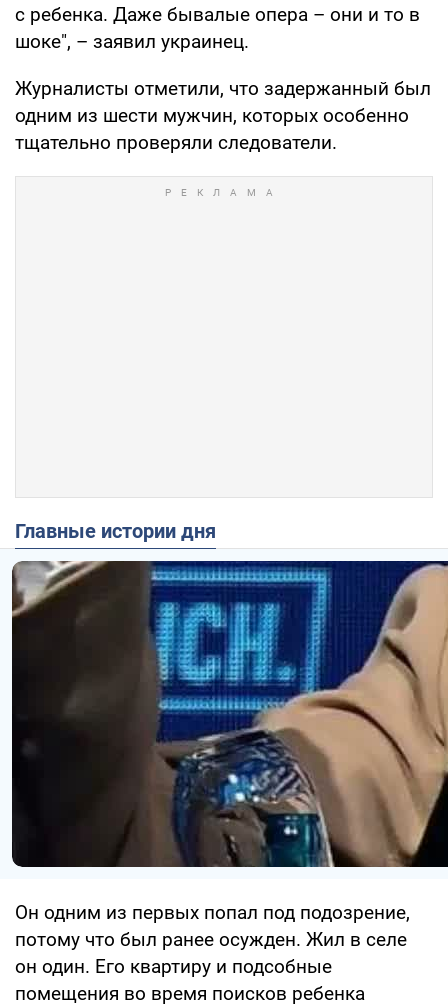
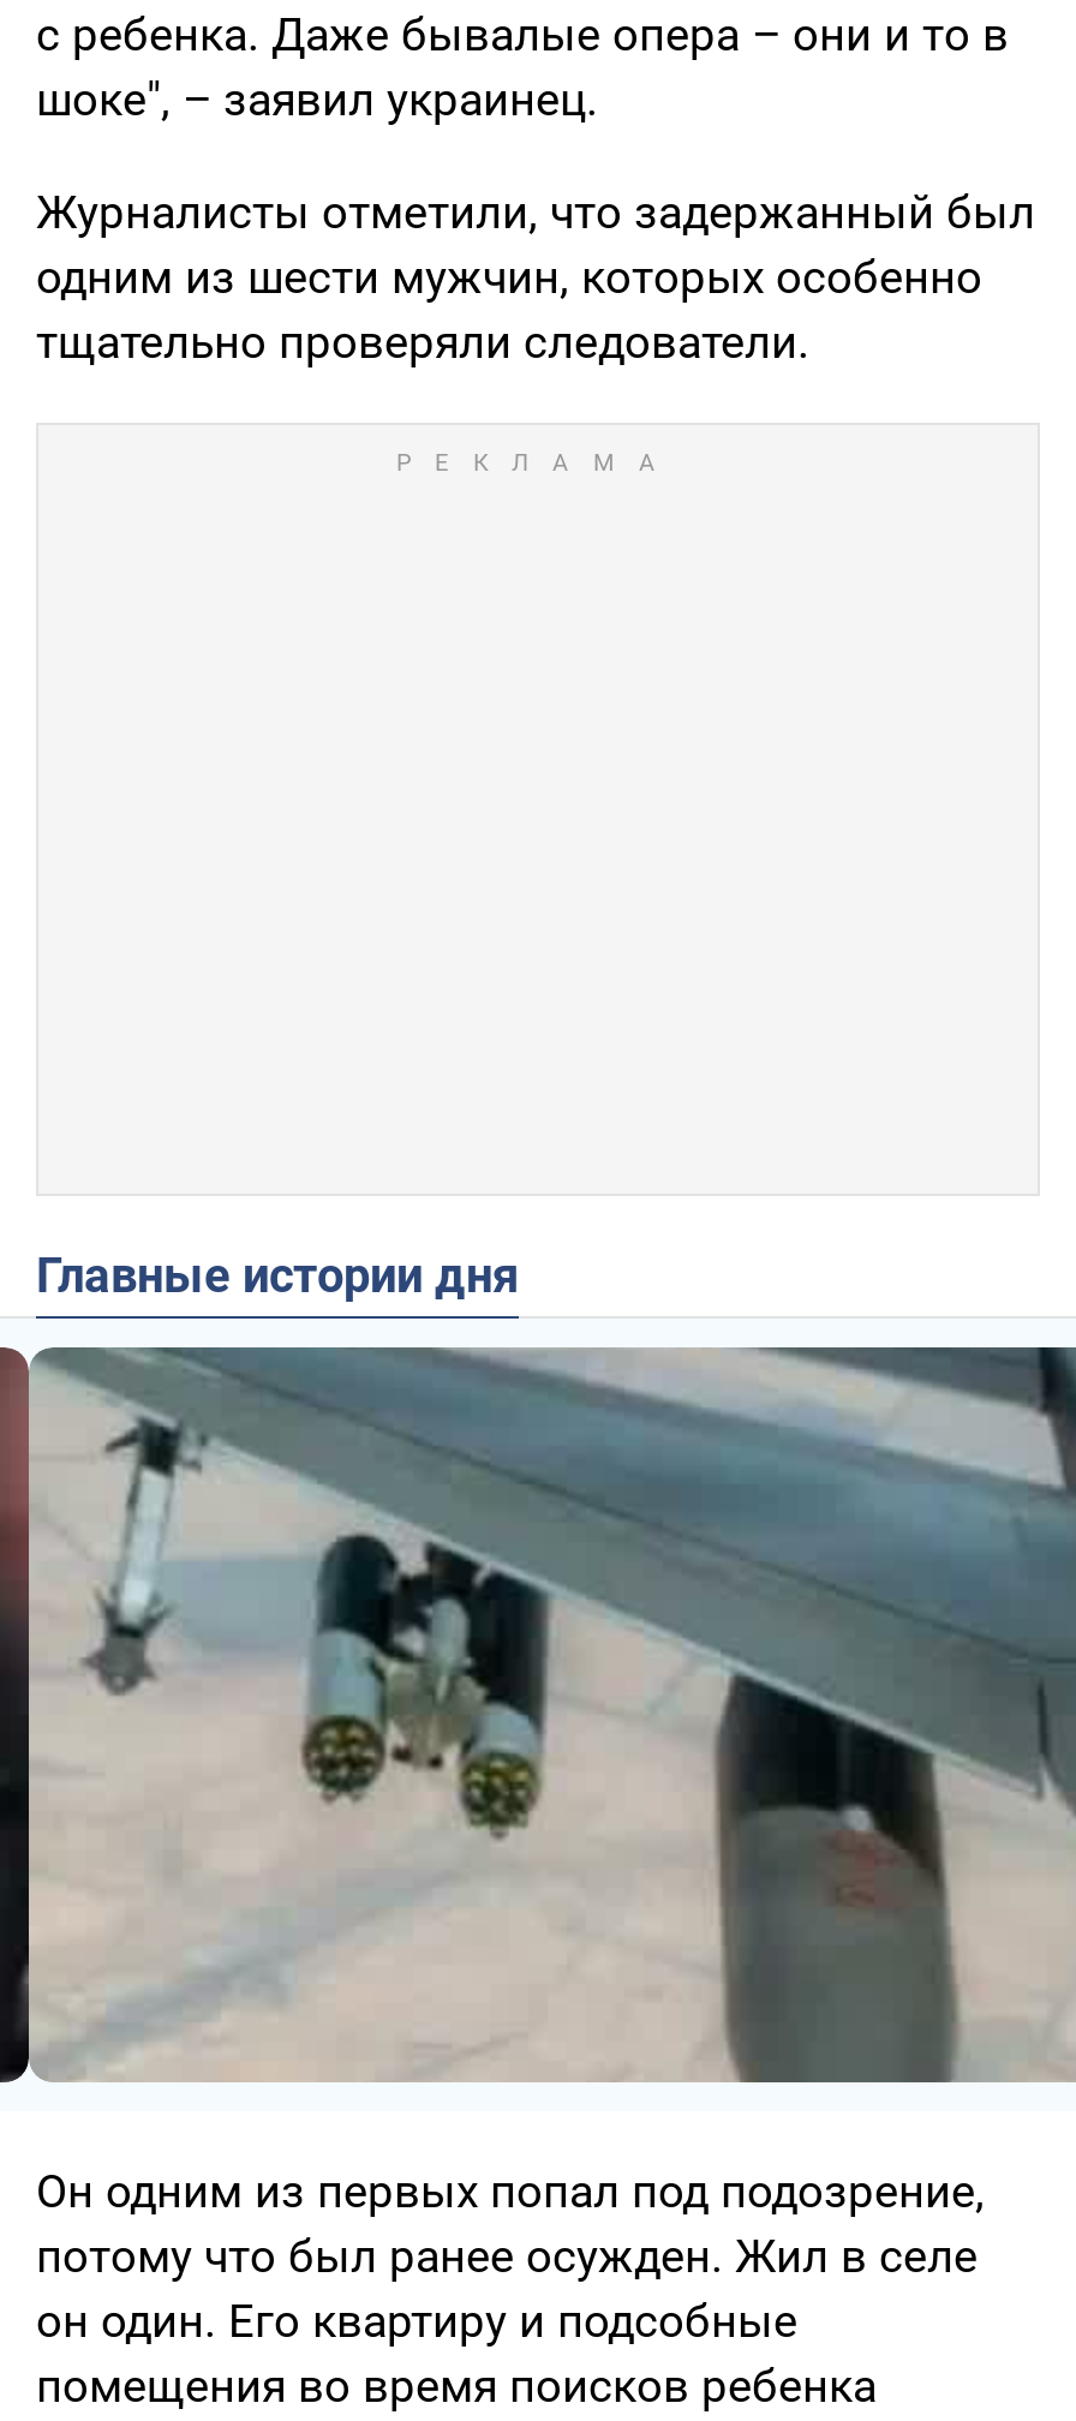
[3,560,445,868] [image] -> [7,1345,1069,2085] [image]

